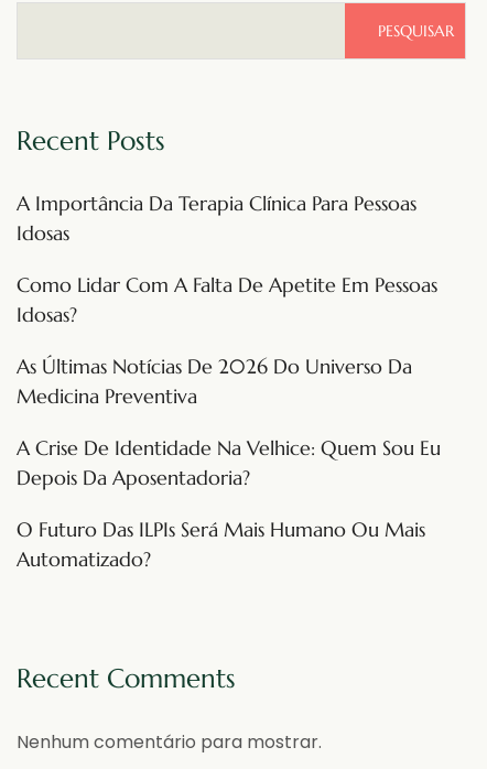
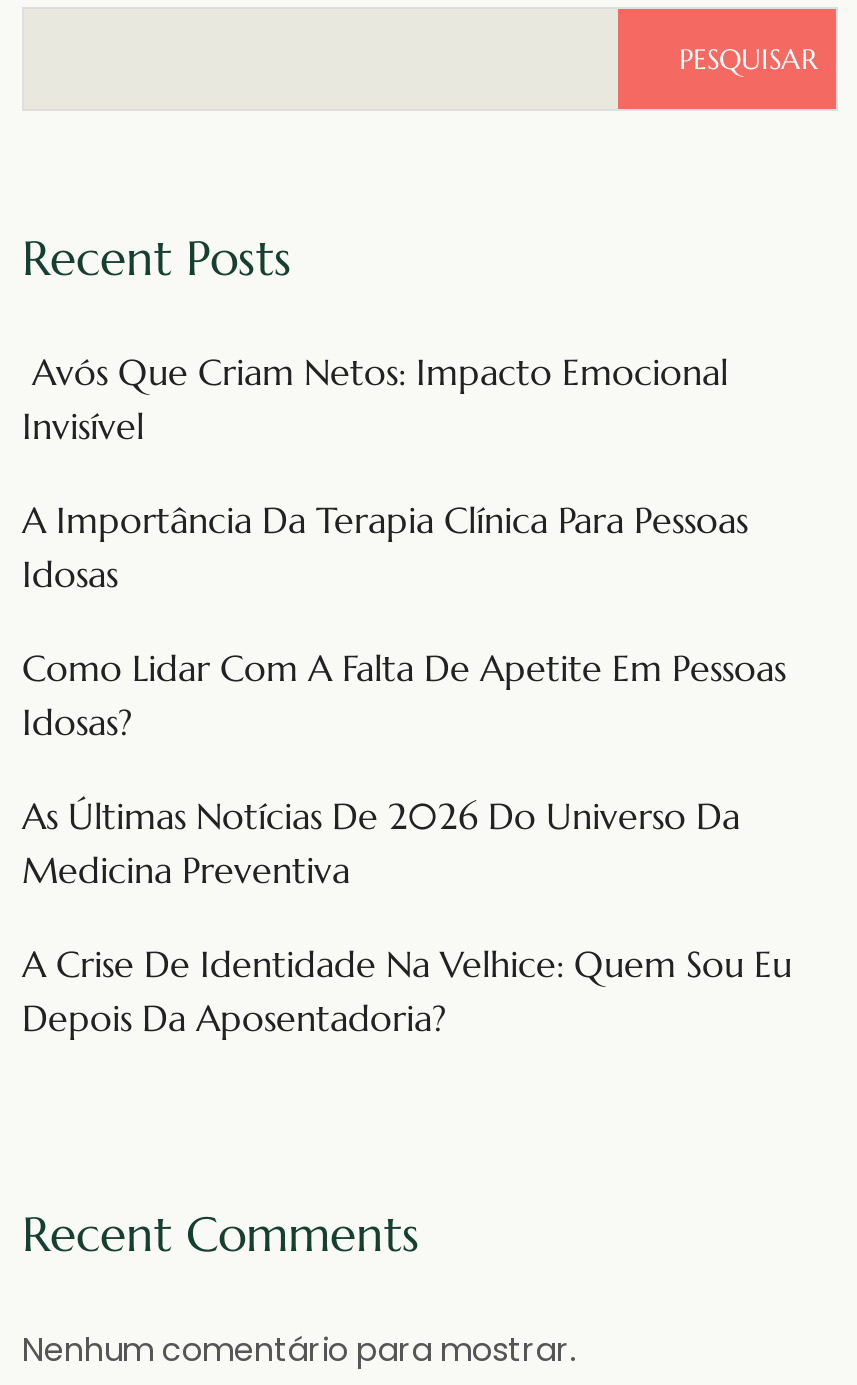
none -> [22,350,728,450] Avós Que Criam Netos: Impacto Emocional | Invisível
moved [17,191,441,491] -> [22,498,792,1042]: A Importância Da Terapia Clínica Para Pessoas | Idosas | Como Lidar Com A Falta De Apetite Em Pessoas | Idosas? | As Últimas Notícias De 2026 Do Universo Da | Medicina Preventiva | A Crise De Identidade Na Velhice: Quem Sou Eu | Depois Da Aposentadoria?
[17,517,425,572] O Futuro Das ILPIs Será Mais Humano Ou Mais | Automatizado? -> none

